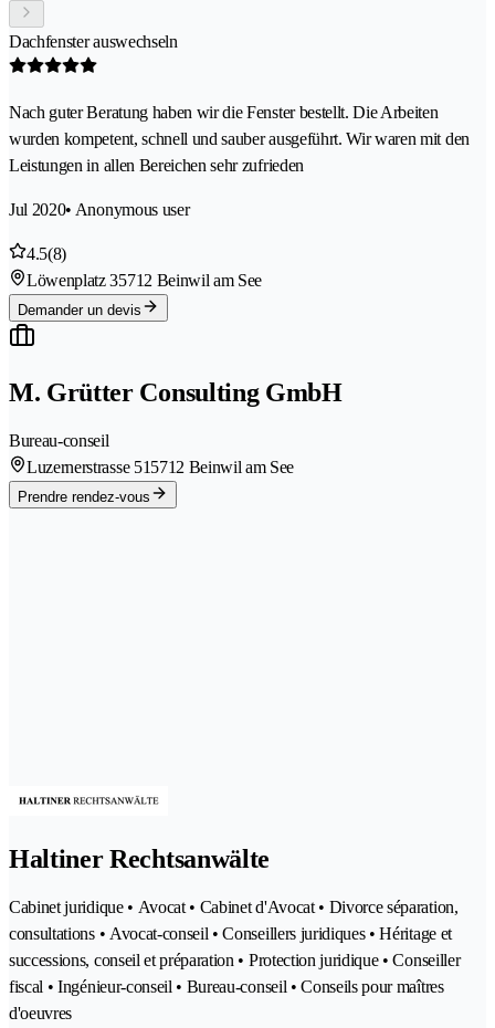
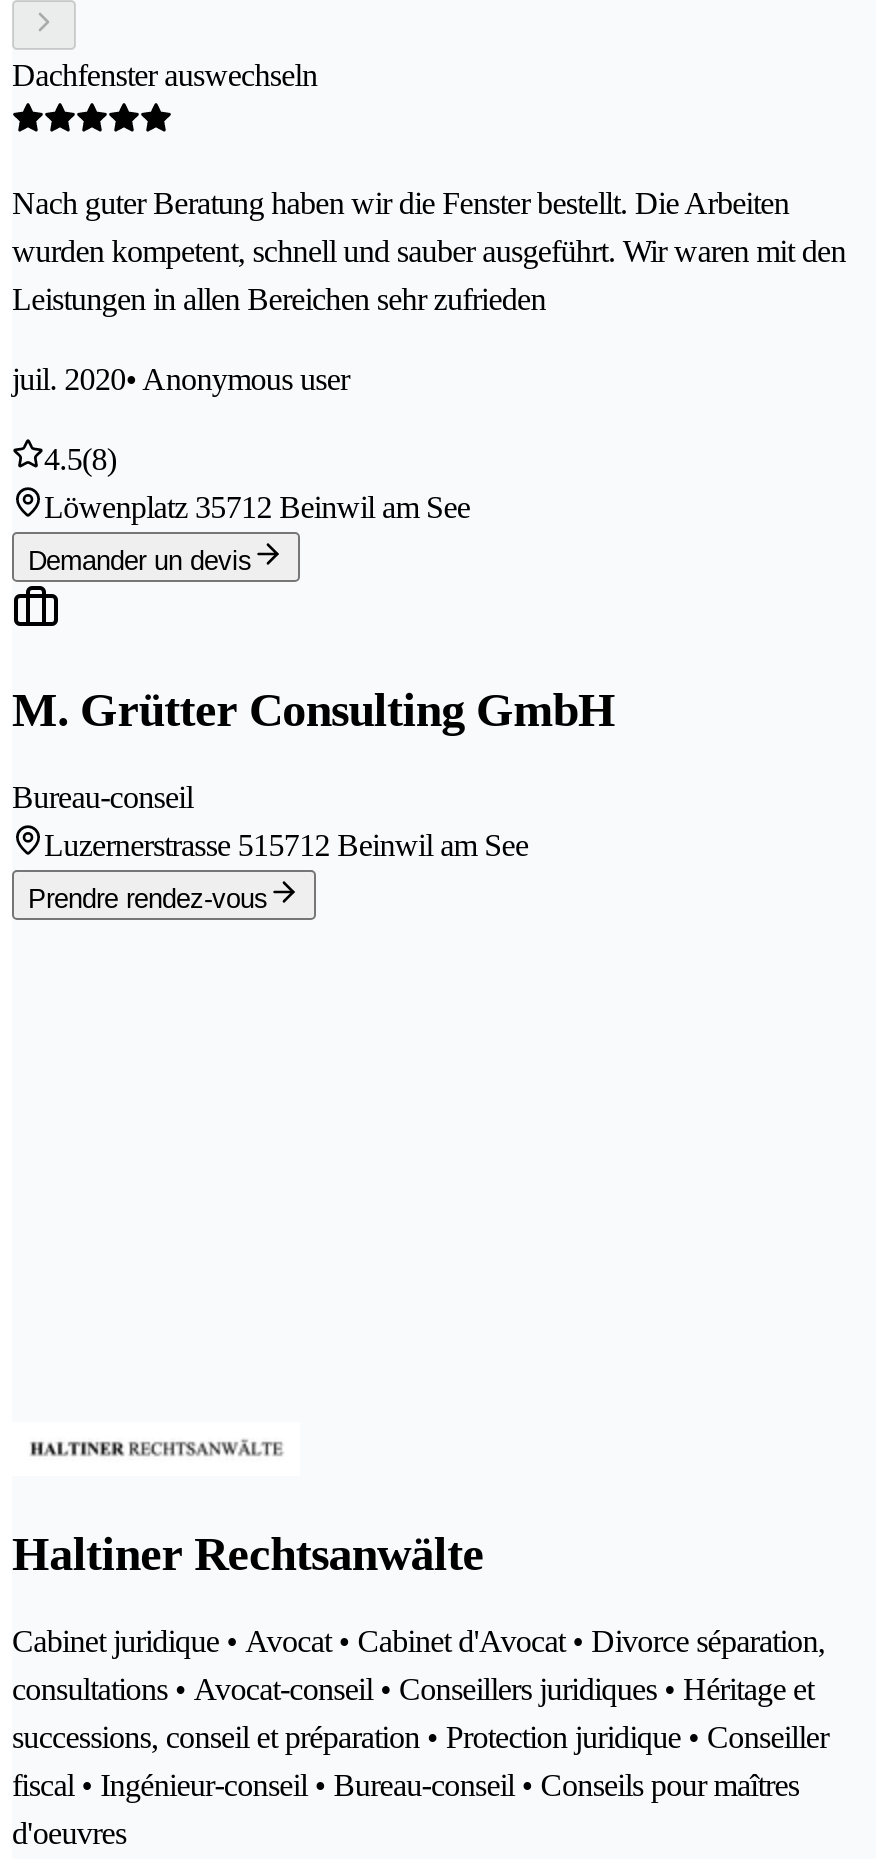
[9,200,189,219] Jul 2020• Anonymous user -> [12,362,349,396] juil. 2020• Anonymous user

